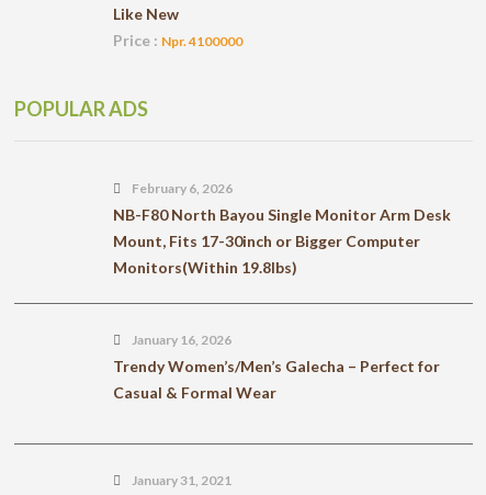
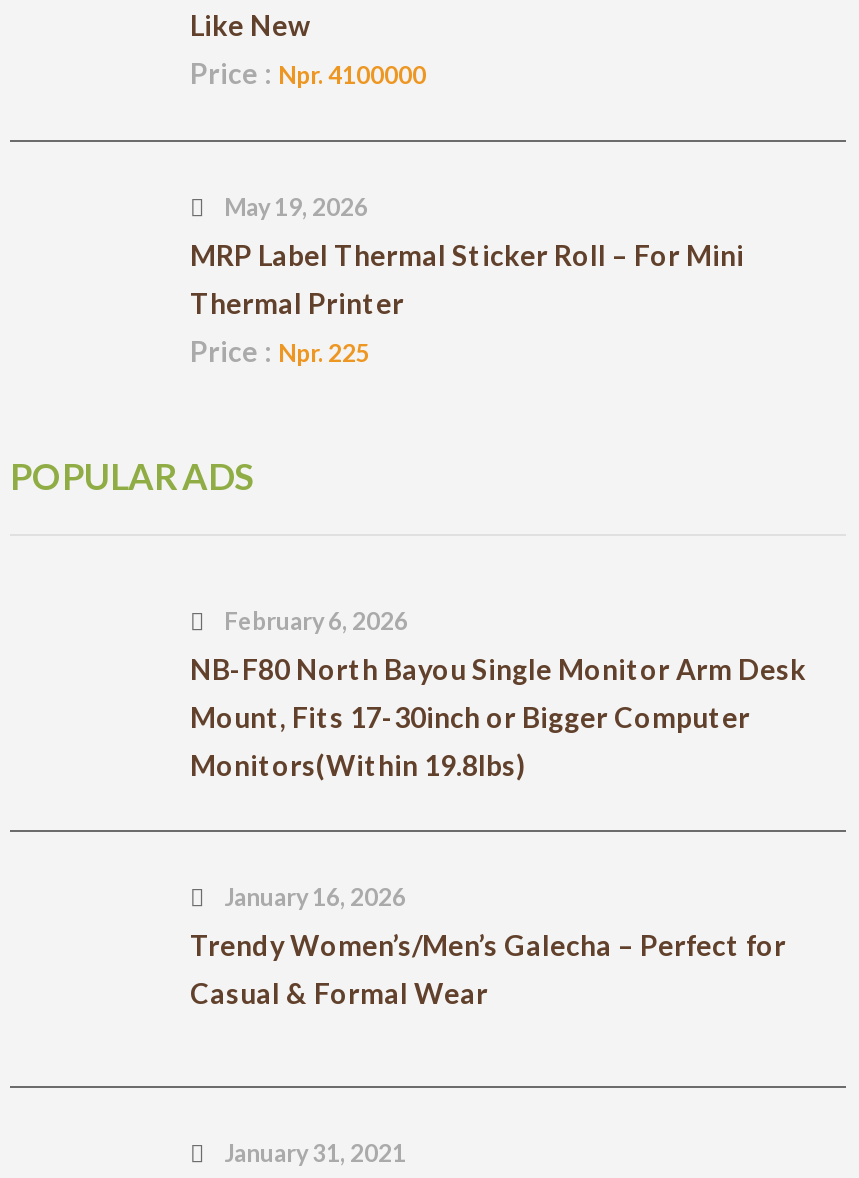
none -> [190,192,744,368] May 19, 2026 | MRP Label Thermal Sticker Roll – For Mini | Thermal Printer | Price : Npr. 225

